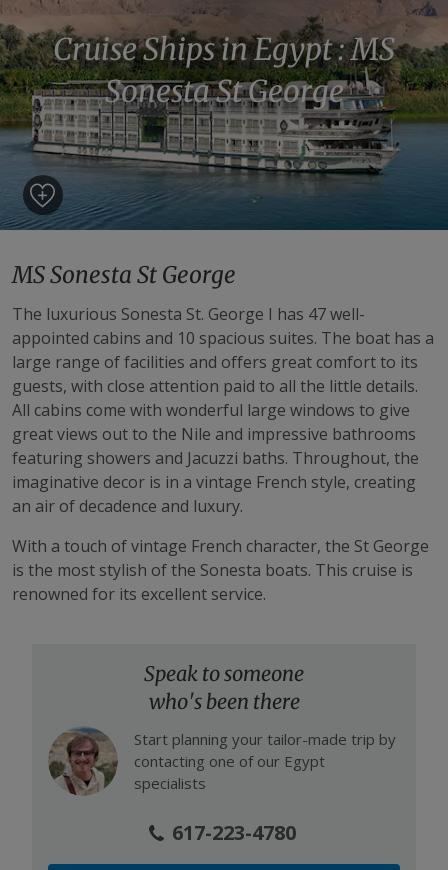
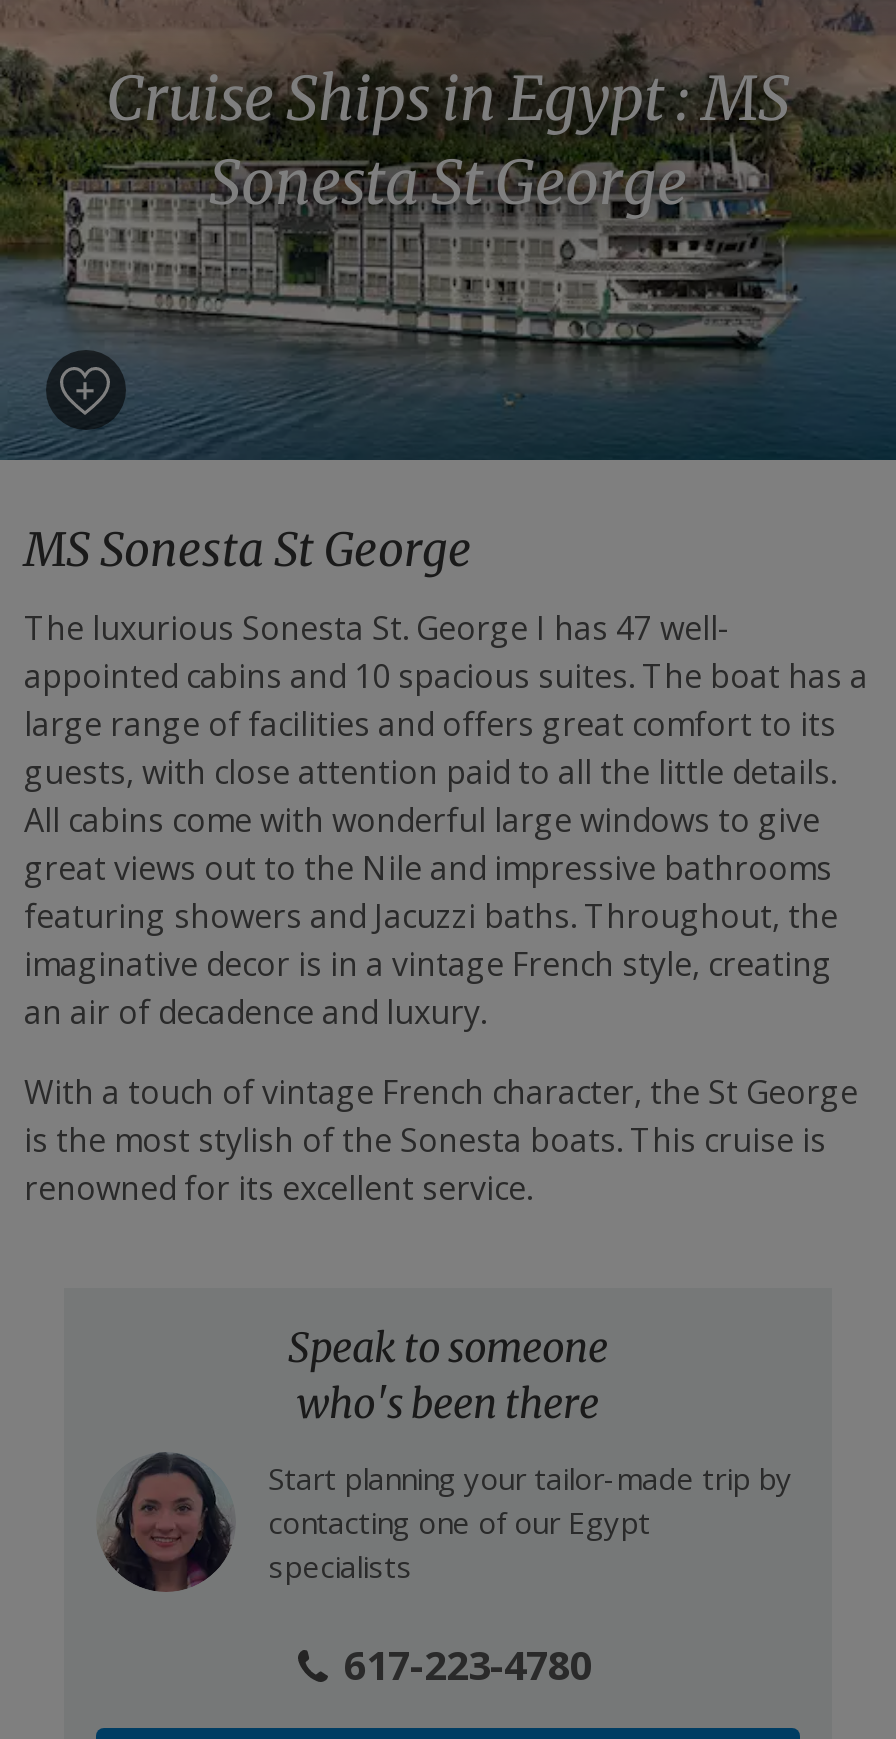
[49,726,118,795] [image] -> [100,1450,234,1592] [image]

